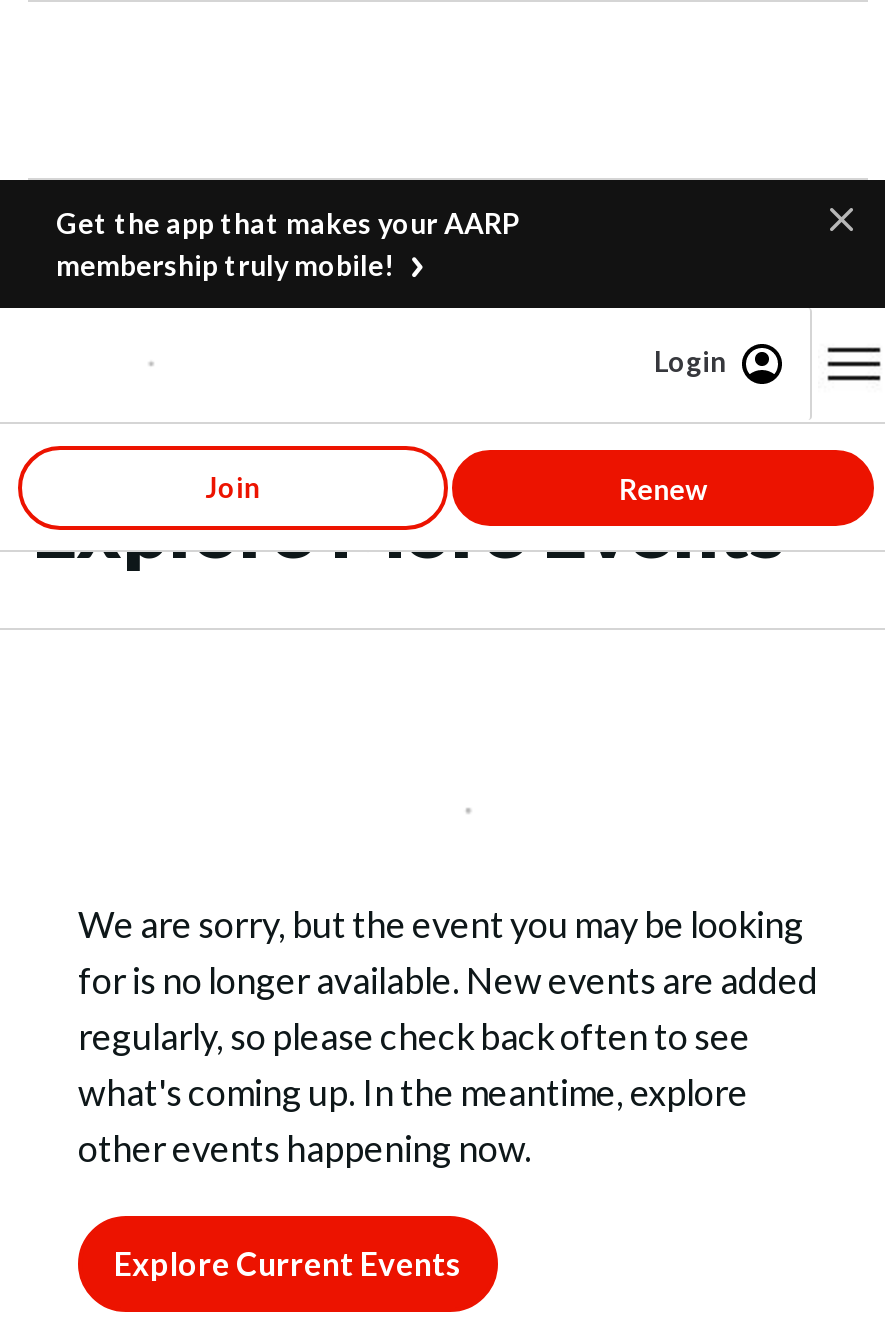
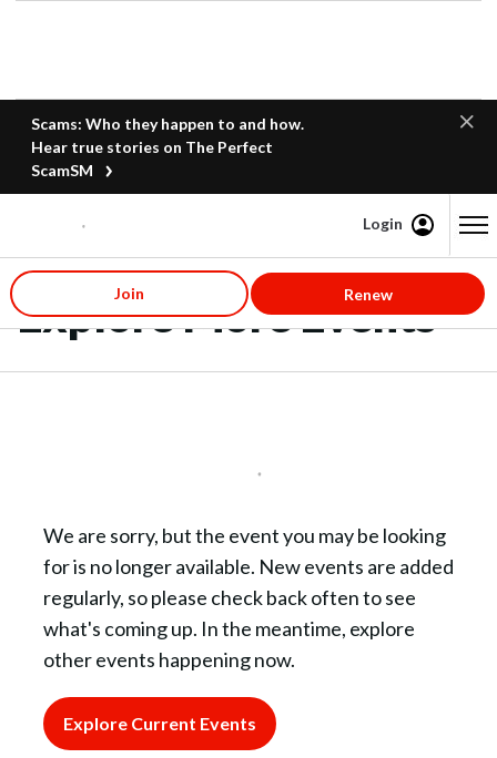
[56,206,520,282] Get the app that makes your AARP | membership truly mobile! -> [31,114,304,180] Scams: Who they happen to and how. | Hear true stories on The Perfect | ScamSM

